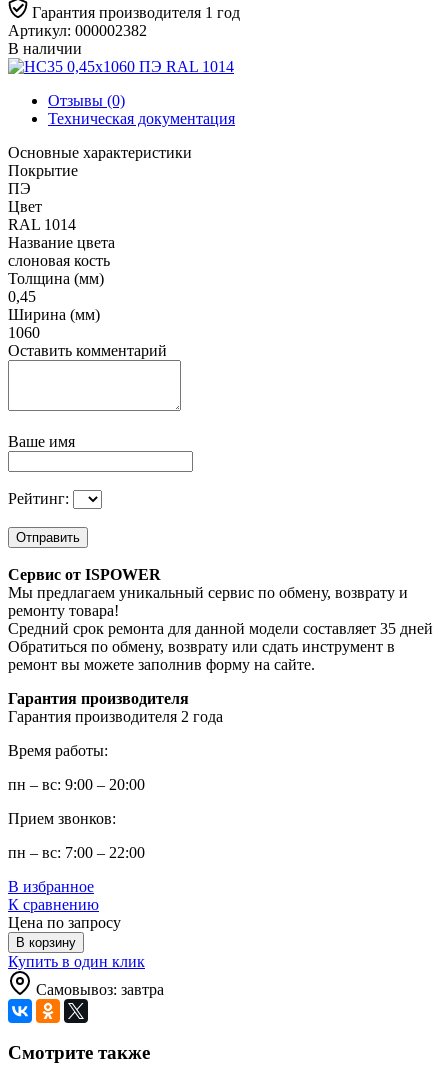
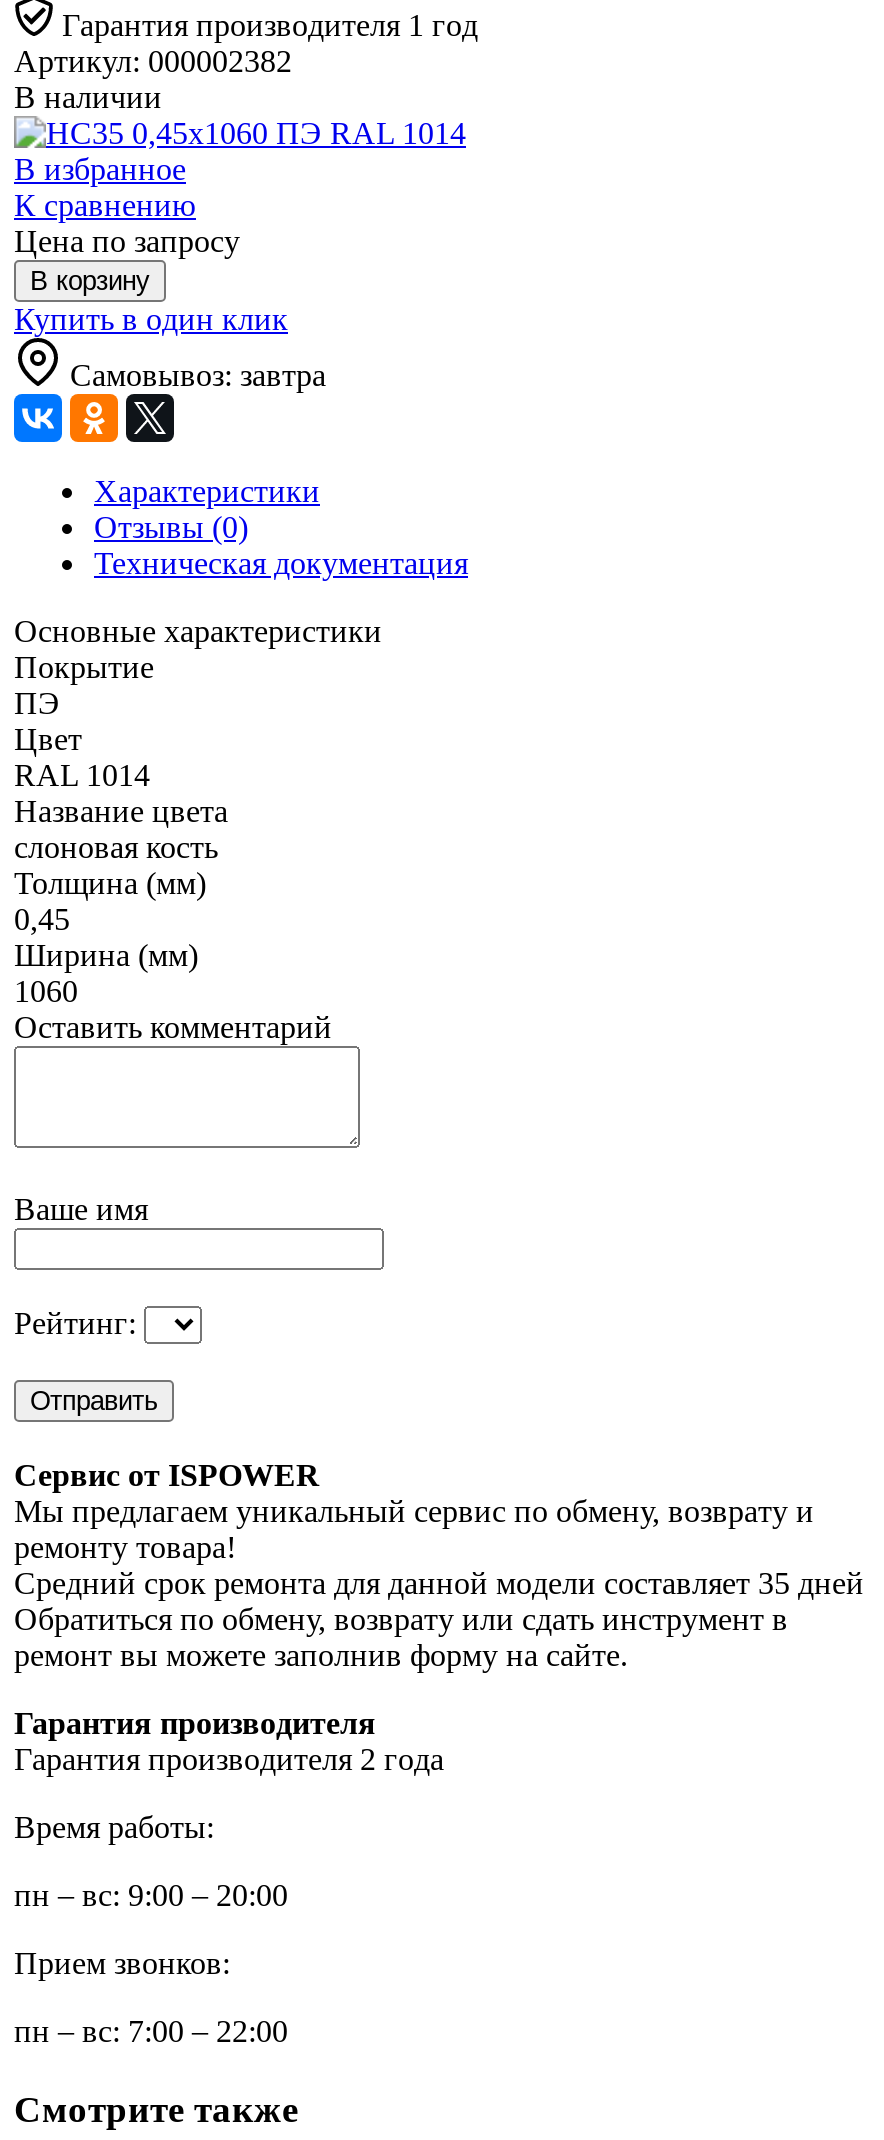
none -> [94,474,320,508] Характеристики
moved [8,92,433,861] -> [14,510,864,2048]: Отзывы (0) | Техническая документация | Основные характеристики | ... | Прием звонков: | пн – вс: 7:00 – 22:00
moved [7,878,164,1024] -> [12,152,326,444]: [image] | В избранное | К сравнению | Цена по запросу | В корзину | Купить в один клик | Самовывоз: завтра

